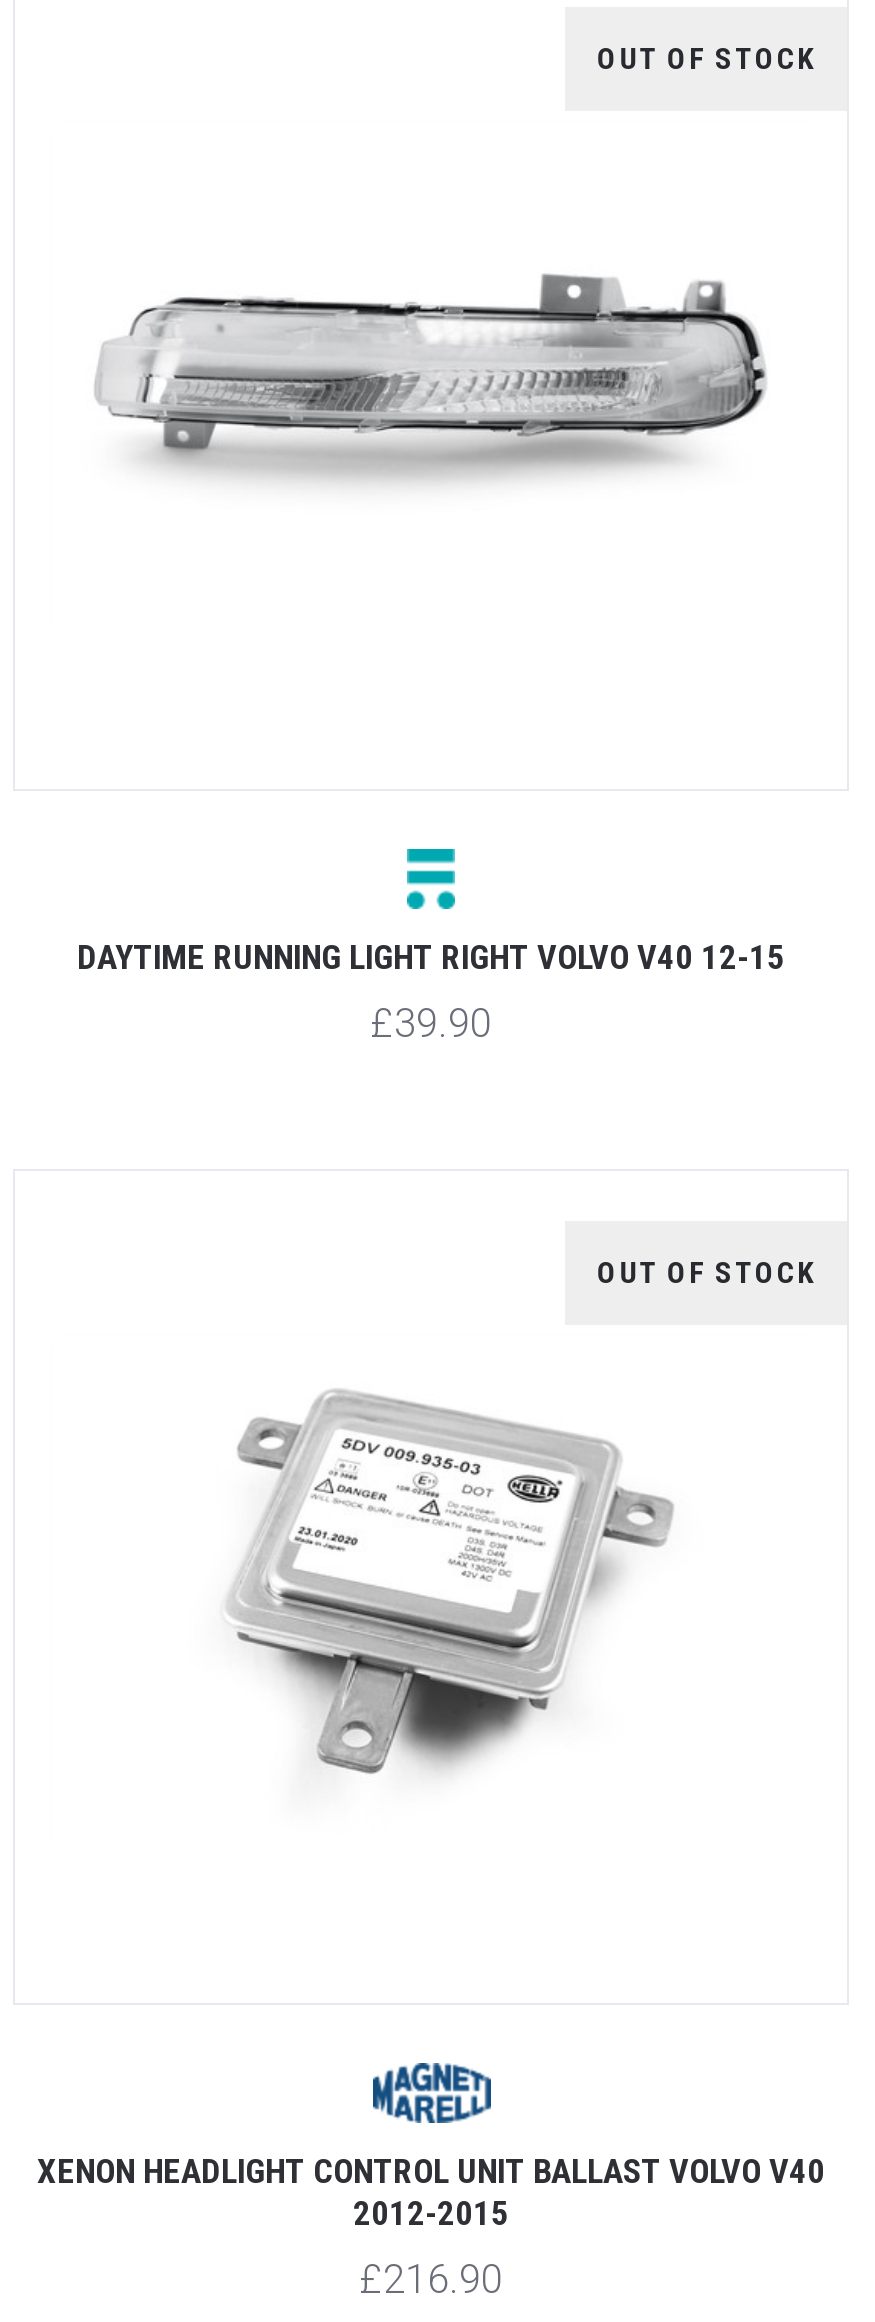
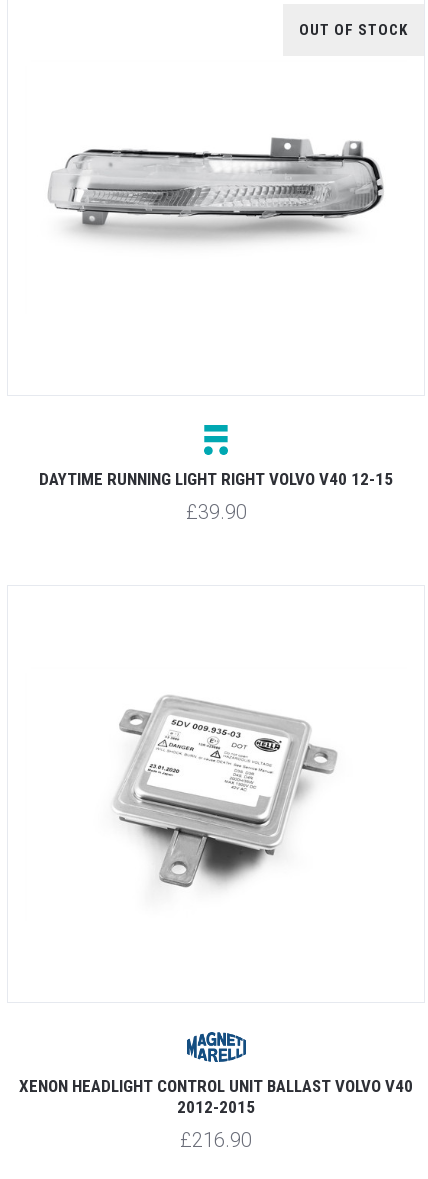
[597,1254,815,1290] OUT OF STOCK -> none

